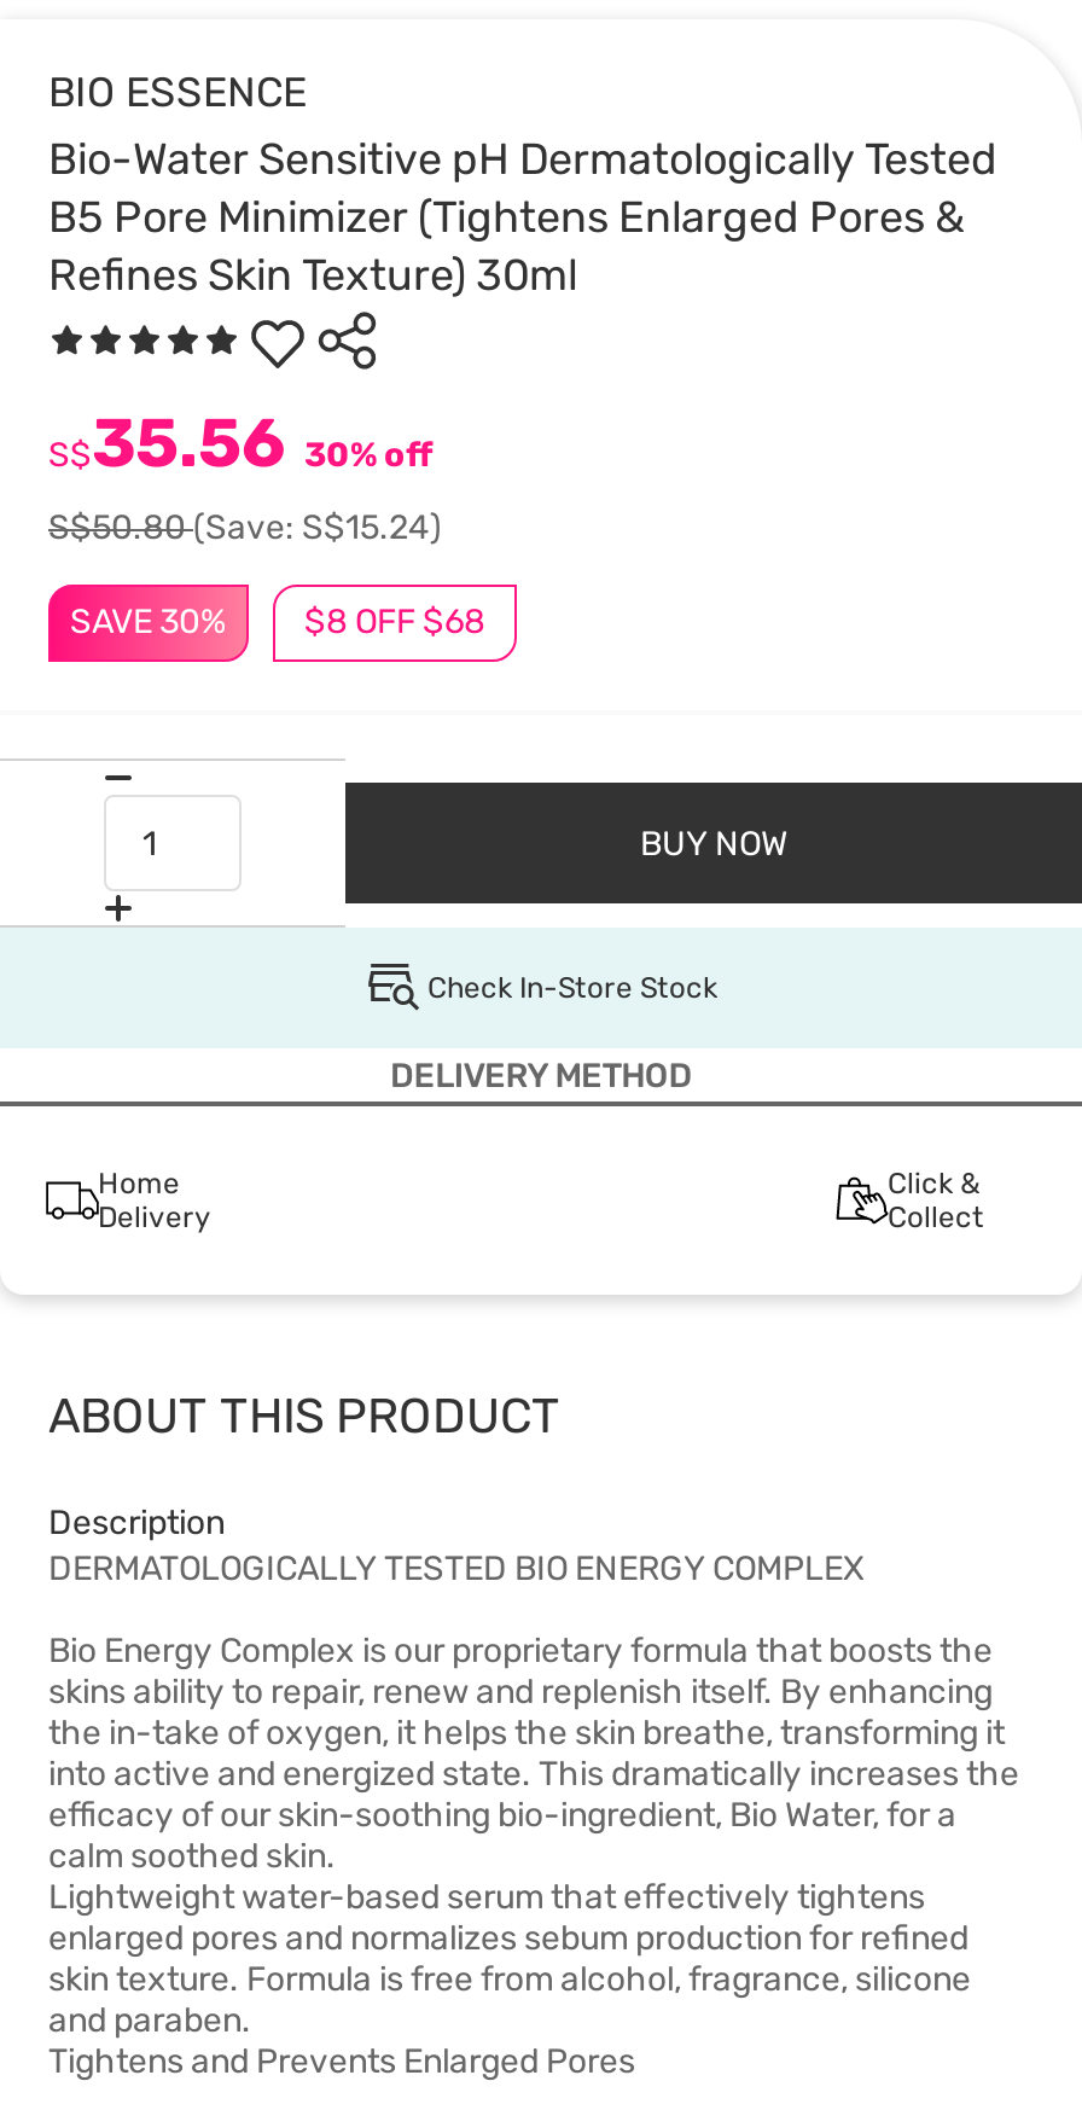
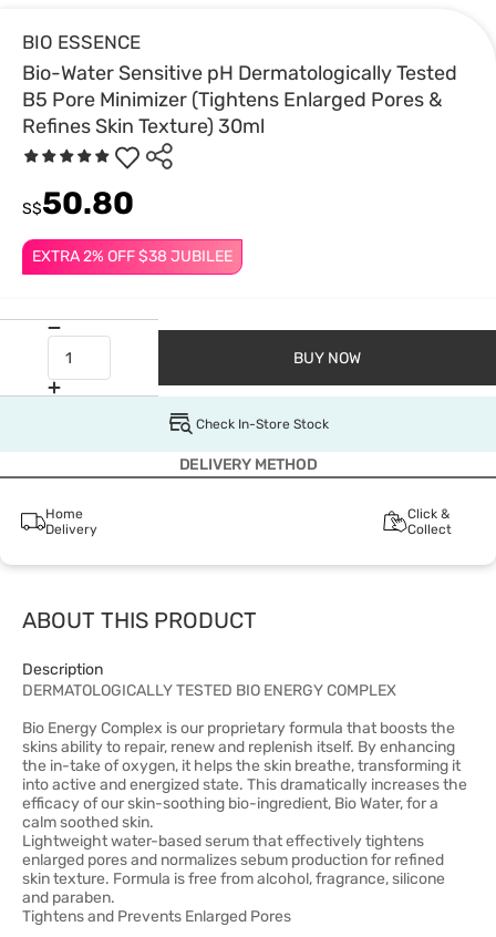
[48,403,442,548] S$35.56 30% off | S$50.80(Save: S$15.24) -> [22,185,134,222] S$50.80
[70,601,485,643] SAVE 30% | $8 OFF $68 -> [32,247,232,266] EXTRA 2% OFF $38 JUBILEE

